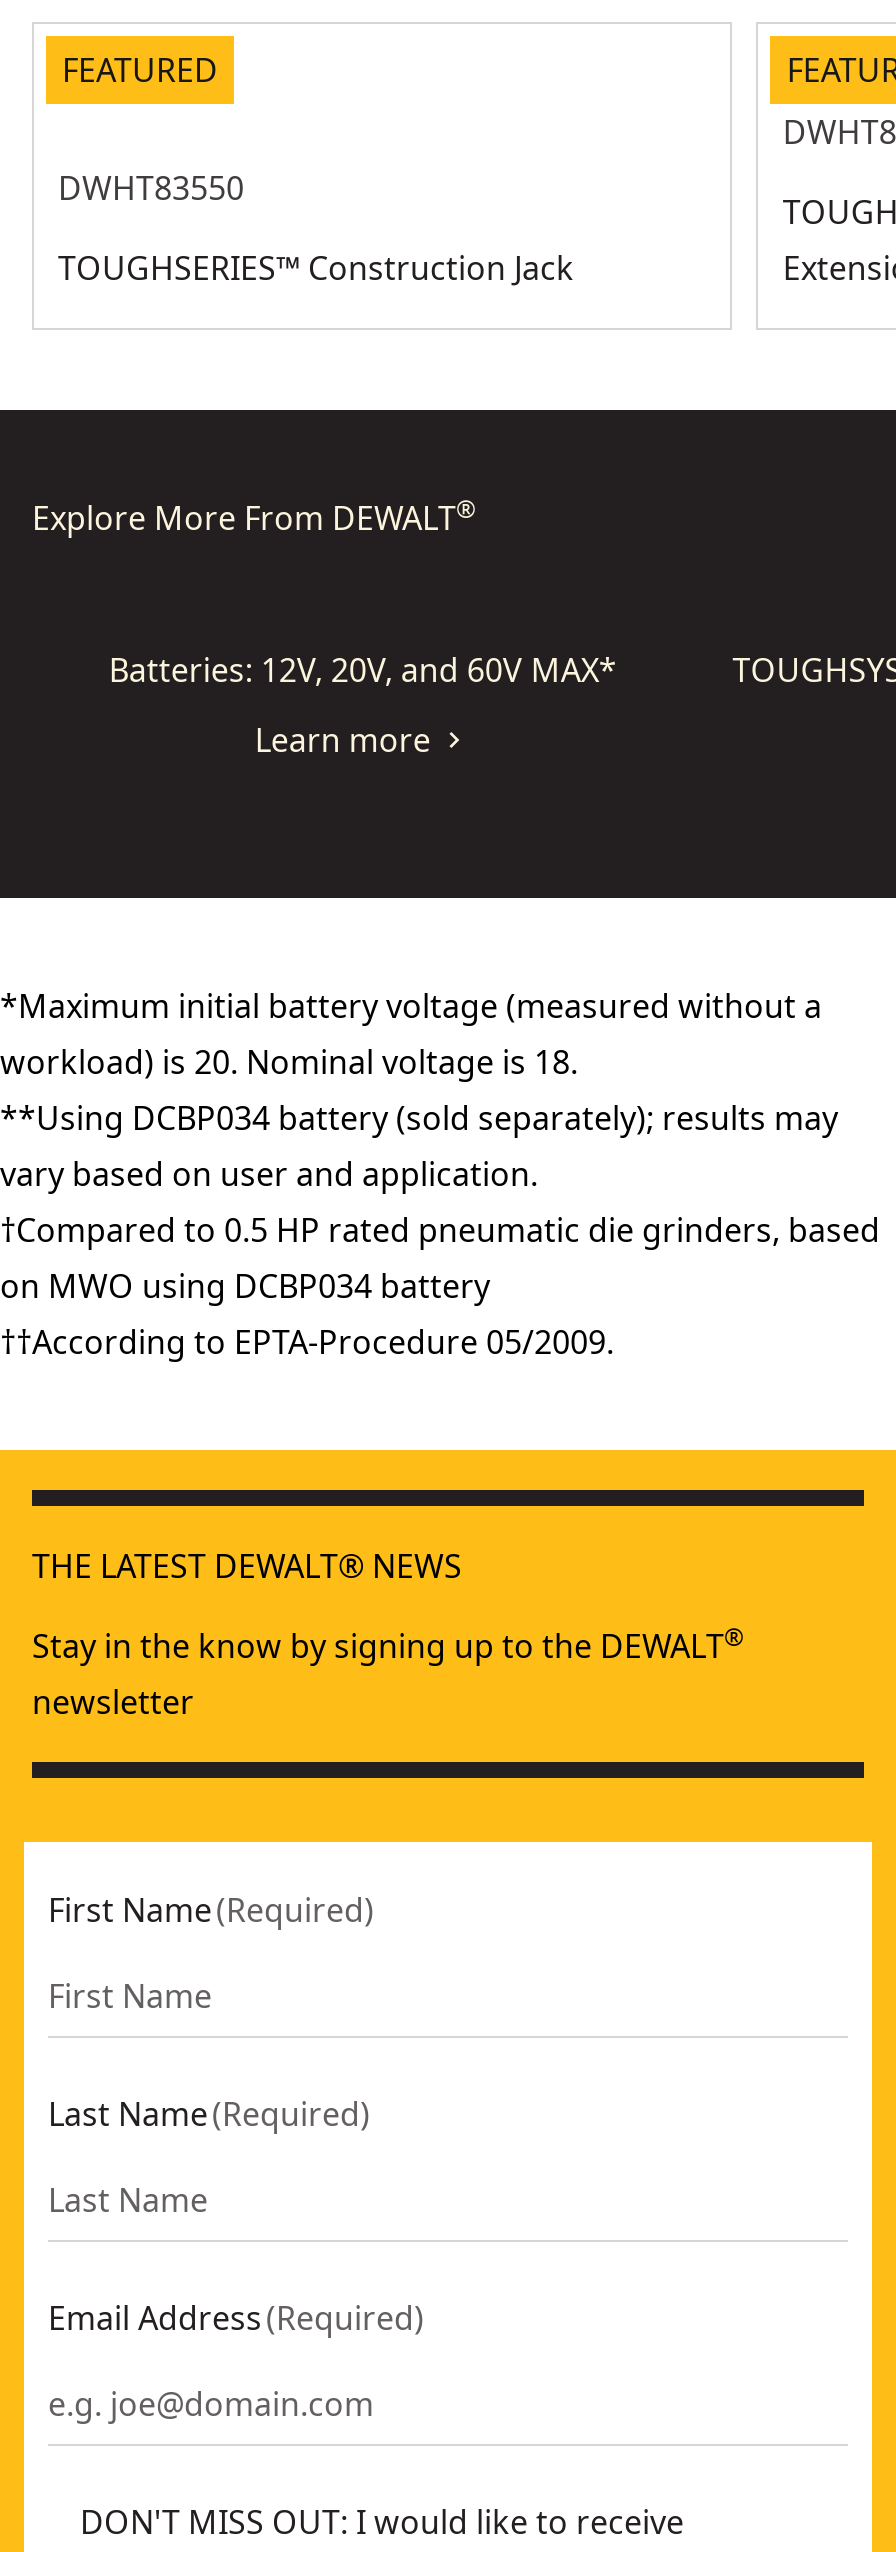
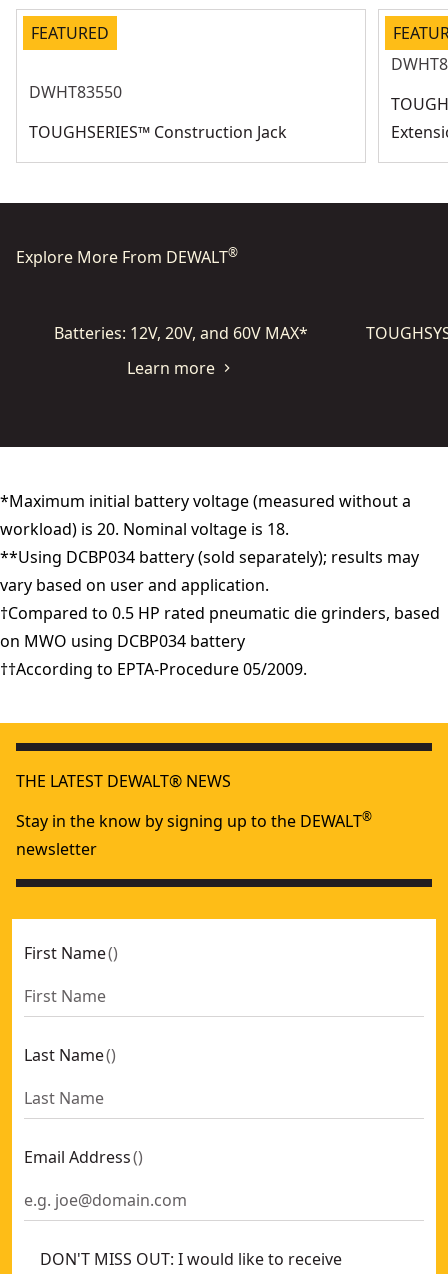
[48,1888,374,1932] First Name (Required) -> [24,942,118,964] First Name ()
[48,2092,370,2136] Last Name (Required) -> [24,1044,116,1066] Last Name ()
[48,2296,424,2340] Email Address (Required) -> [24,1146,143,1168] Email Address ()

